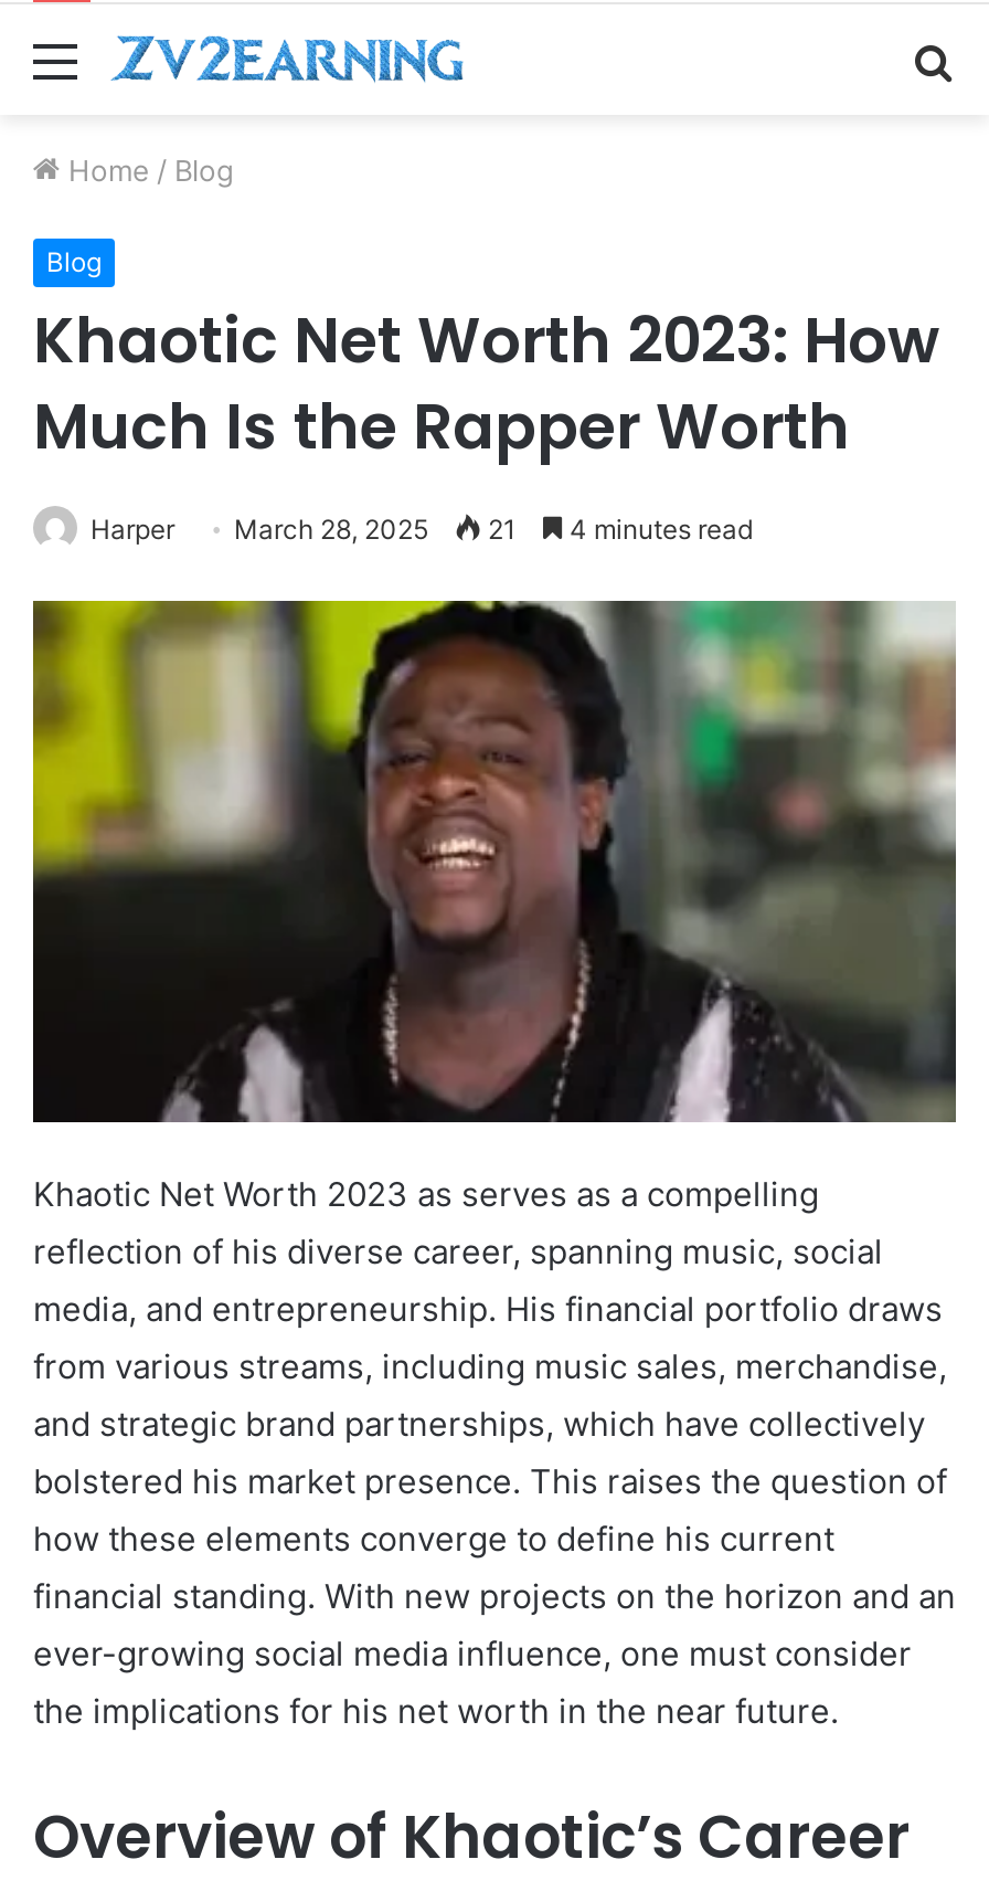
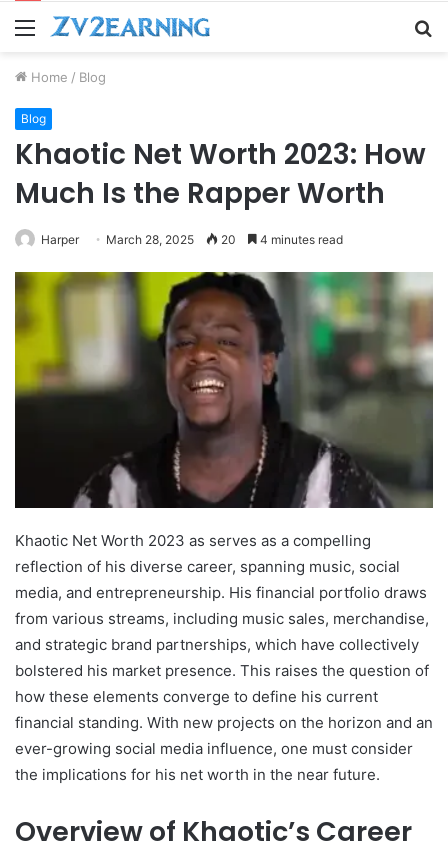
[91,513,753,546] Harper March 28, 2025 21 4 minutes read -> [41,232,343,247] Harper March 28, 2025 20 4 minutes read

